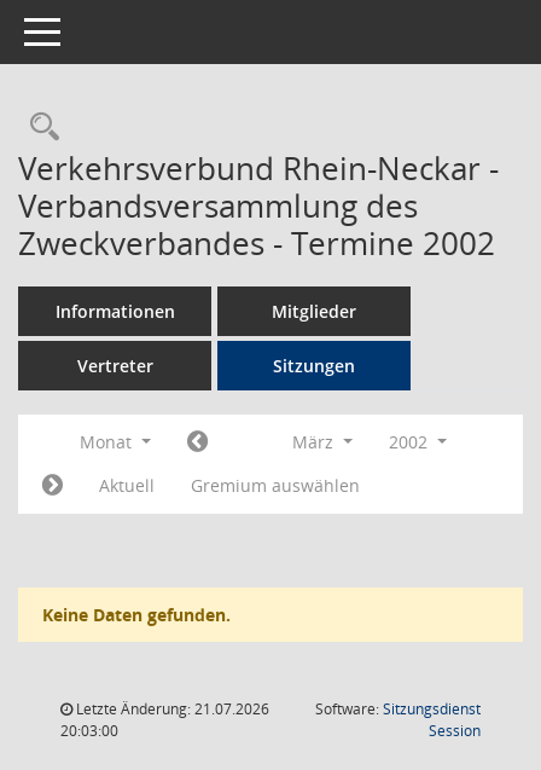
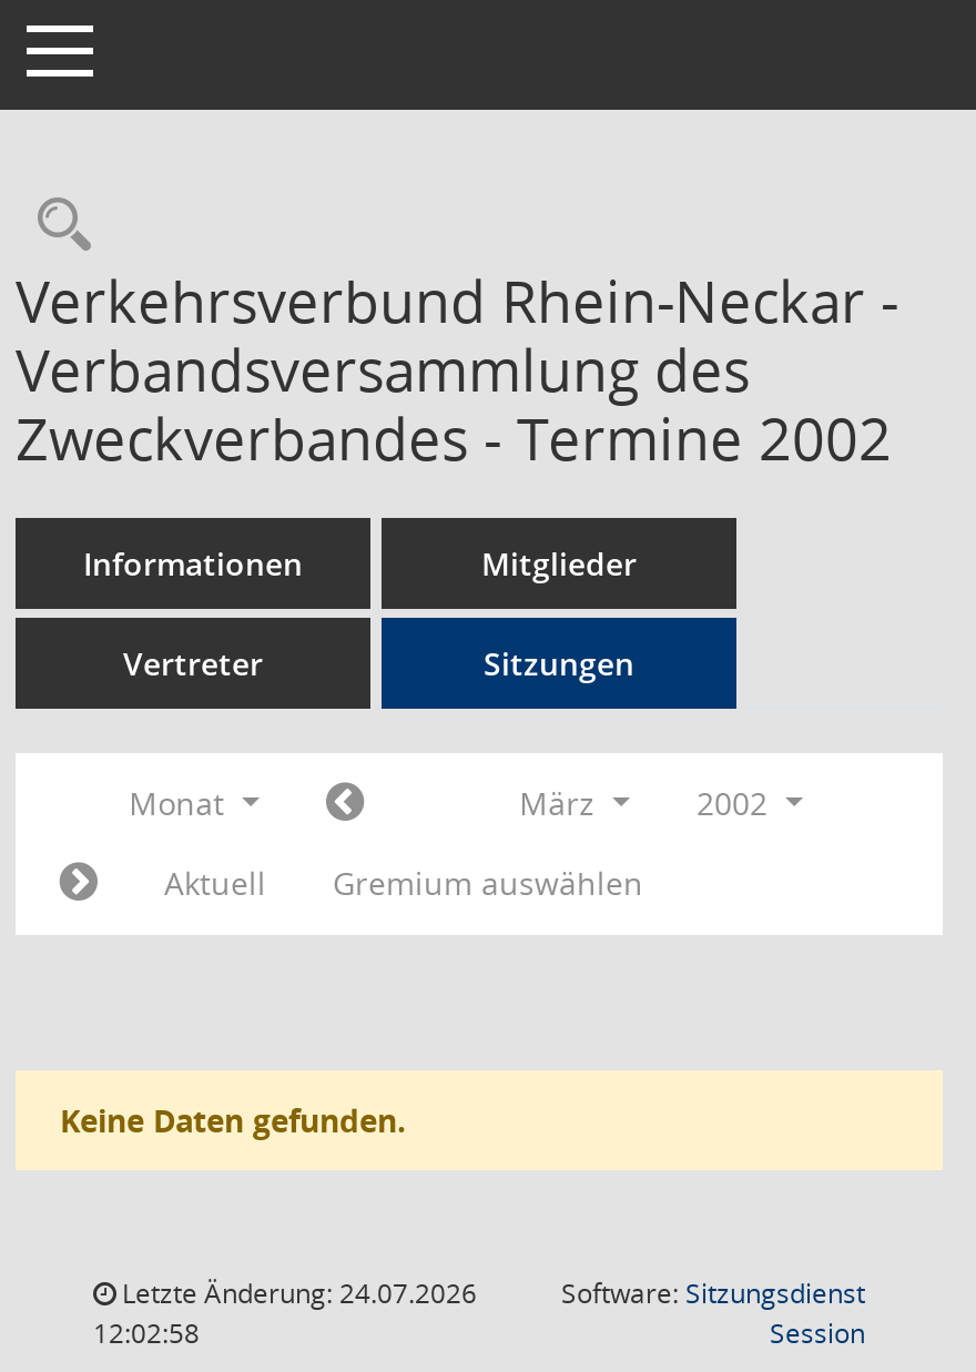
[72,699,269,719] Letzte Änderung: 21.07.2026 -> [115,1274,477,1312] Letzte Änderung: 24.07.2026
[60,720,118,741] 20:03:00 -> [93,1314,200,1352] 12:02:58

